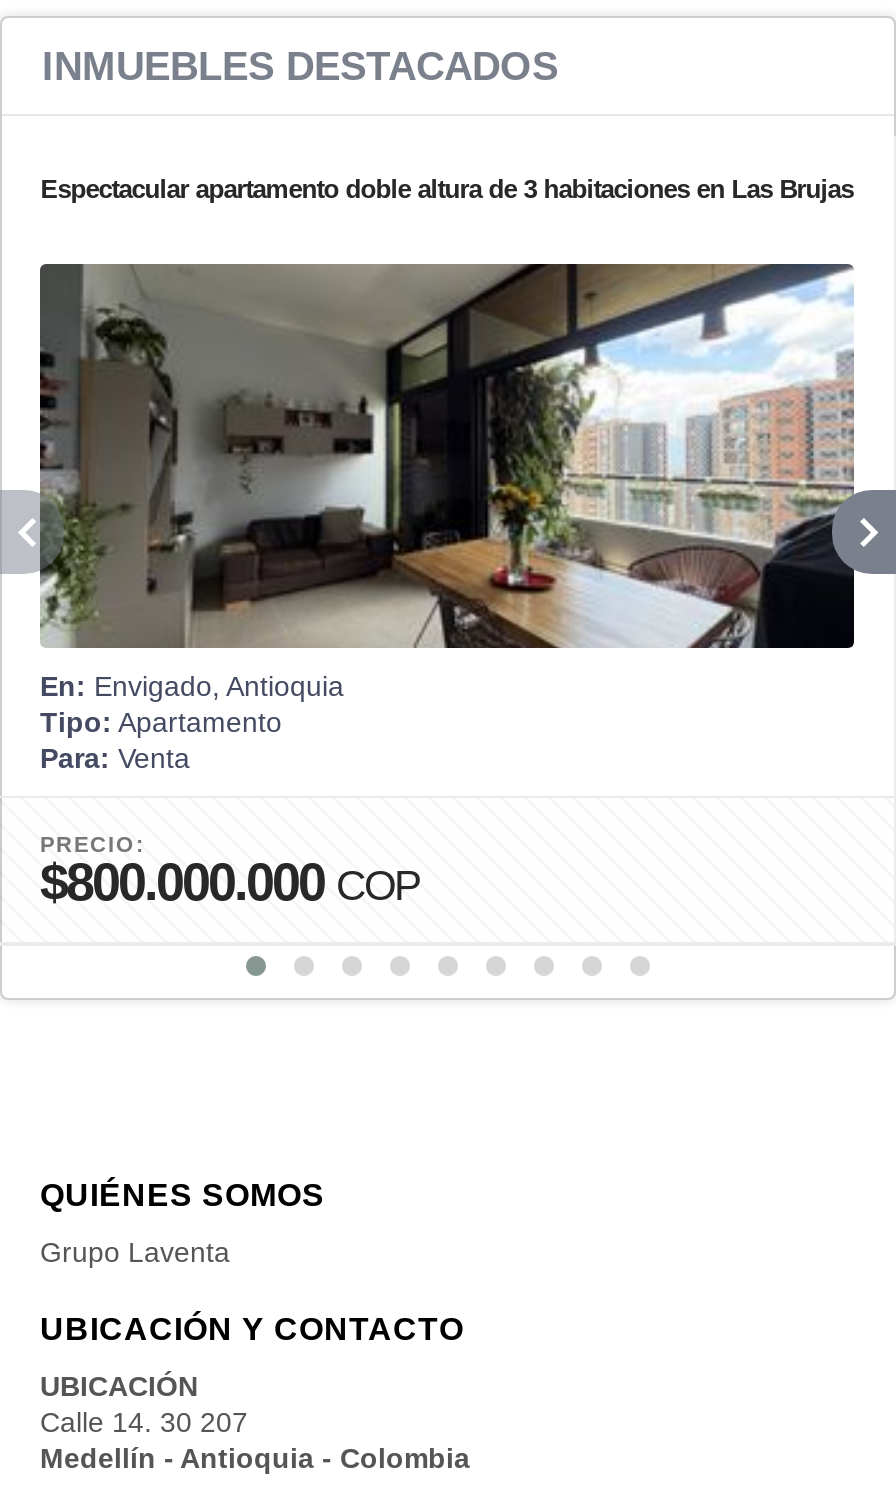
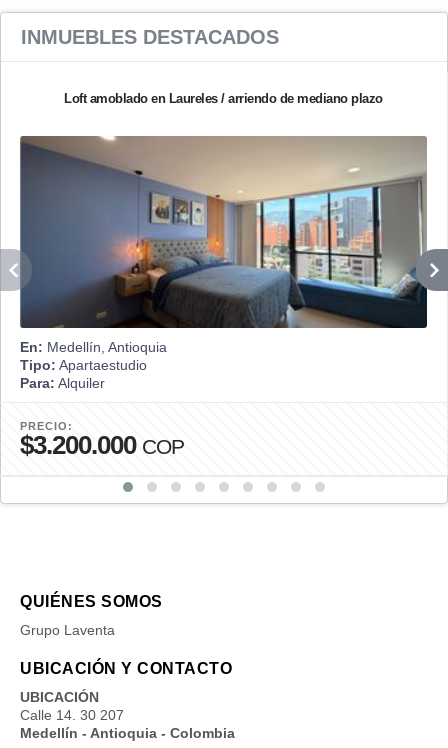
[40,174,854,204] Espectacular apartamento doble altura de 3 habitaciones en Las Brujas -> [64,91,383,106] Loft amoblado en Laureles / arriendo de mediano plazo
[38,262,854,774] [image] | En: Envigado, Antioquia | Tipo: Apartamento | Para: Venta -> [19,136,428,391] [image] | En: Medellín, Antioquia | Tipo: Apartaestudio | Para: Alquiler
[40,852,420,912] $800.000.000 COP -> [20,430,184,460] $3.200.000 COP

